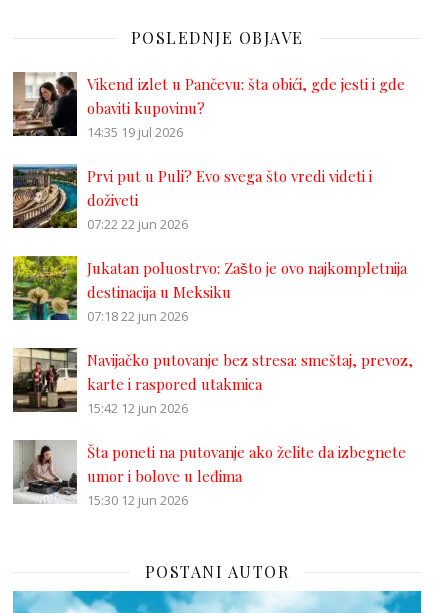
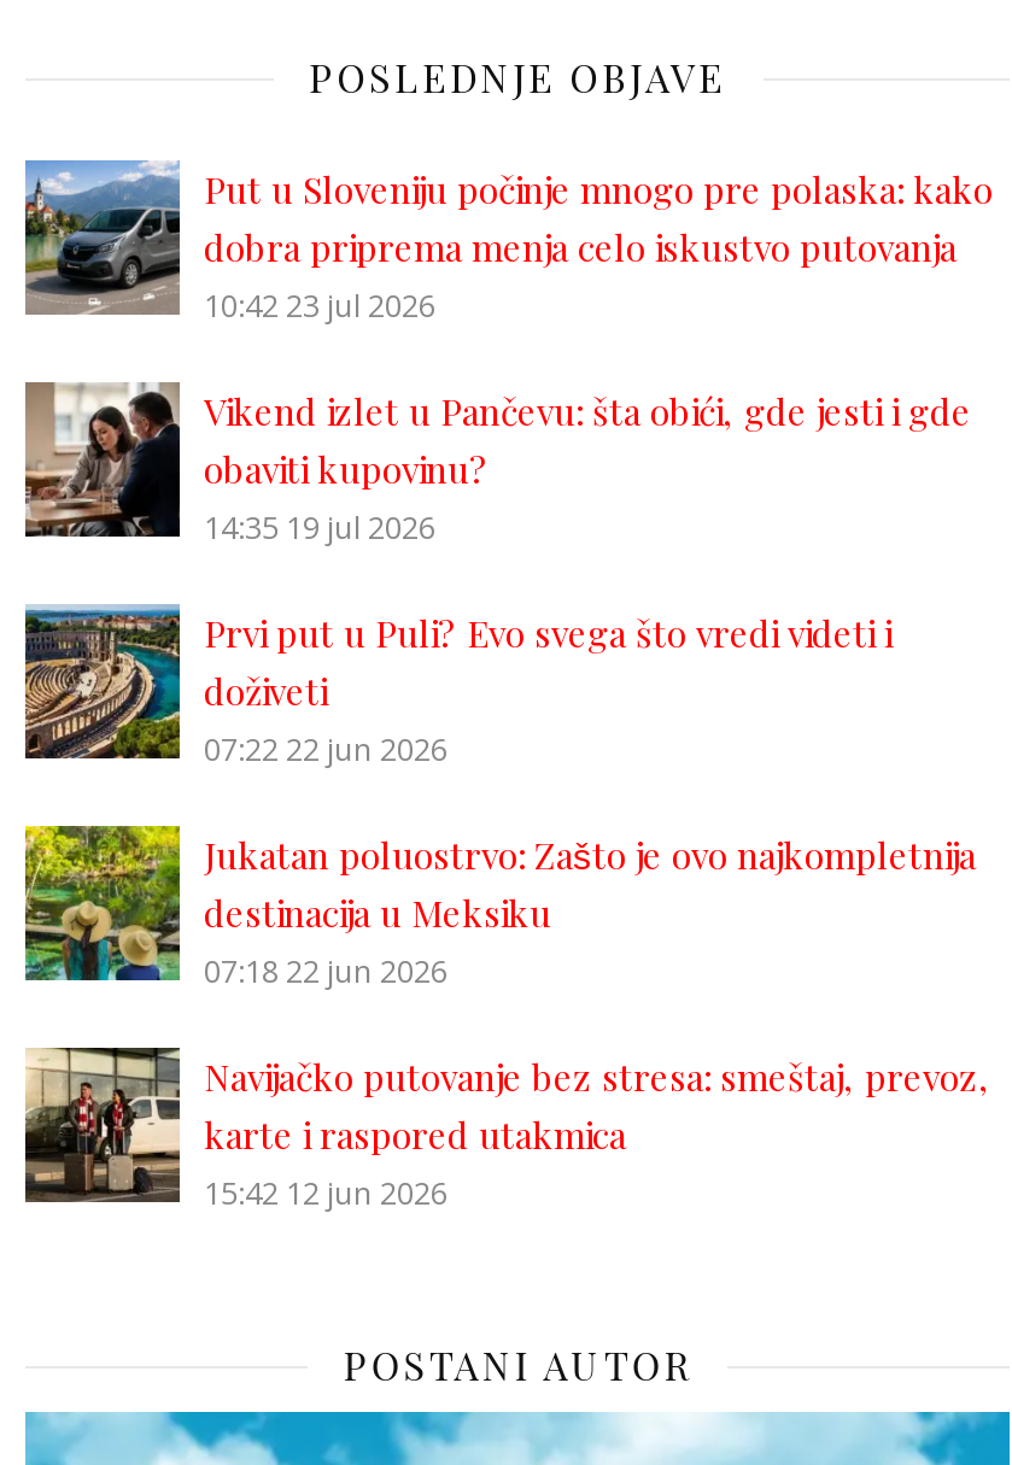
none -> [23,158,993,327] [image] | Put u Sloveniju počinje mnogo pre polaska: kako | dobra priprema menja celo iskustvo putovanja | 10:42 23 jul 2026
moved [11,70,413,417] -> [21,377,990,1214]: [image] | Vikend izlet u Pančevu: šta obići, gde jesti i gde | obaviti kupovinu? | ... | karte i raspored utakmica | 15:42 12 jun 2026
[13,440,406,509] [image] | Šta poneti na putovanje ako želite da izbegnete | umor i bolove u leđima | 15:30 12 jun 2026 -> none

